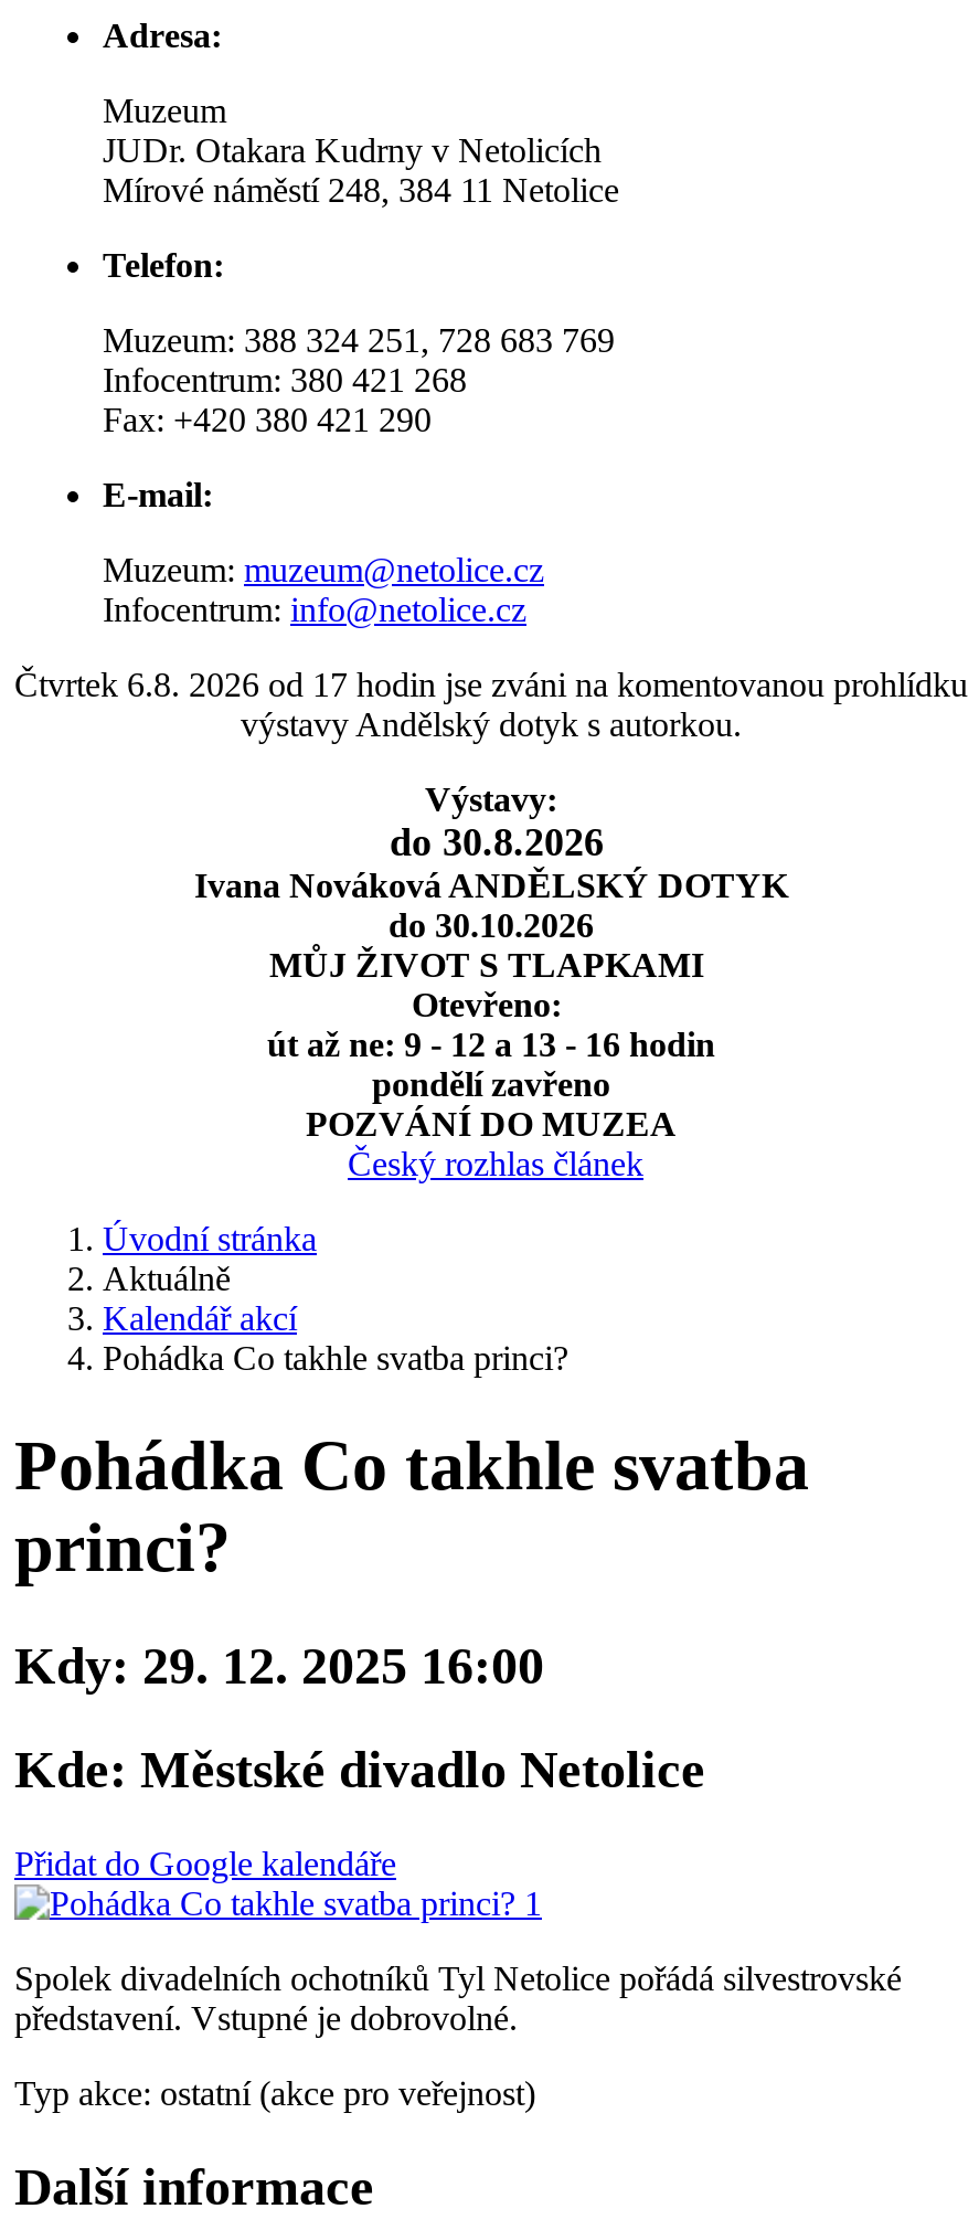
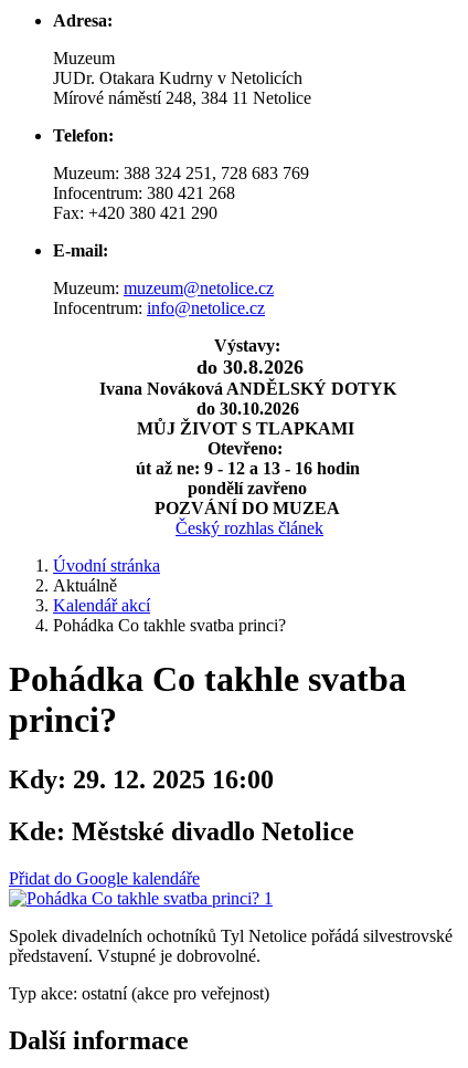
[14,666,968,743] Čtvrtek 6.8. 2026 od 17 hodin jse zváni na komentovanou prohlídku | výstavy Andělský dotyk s autorkou. -> none

